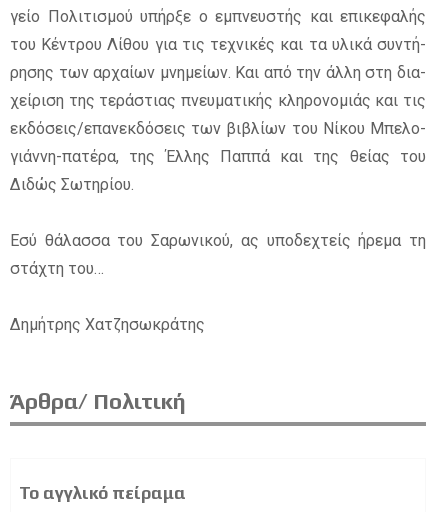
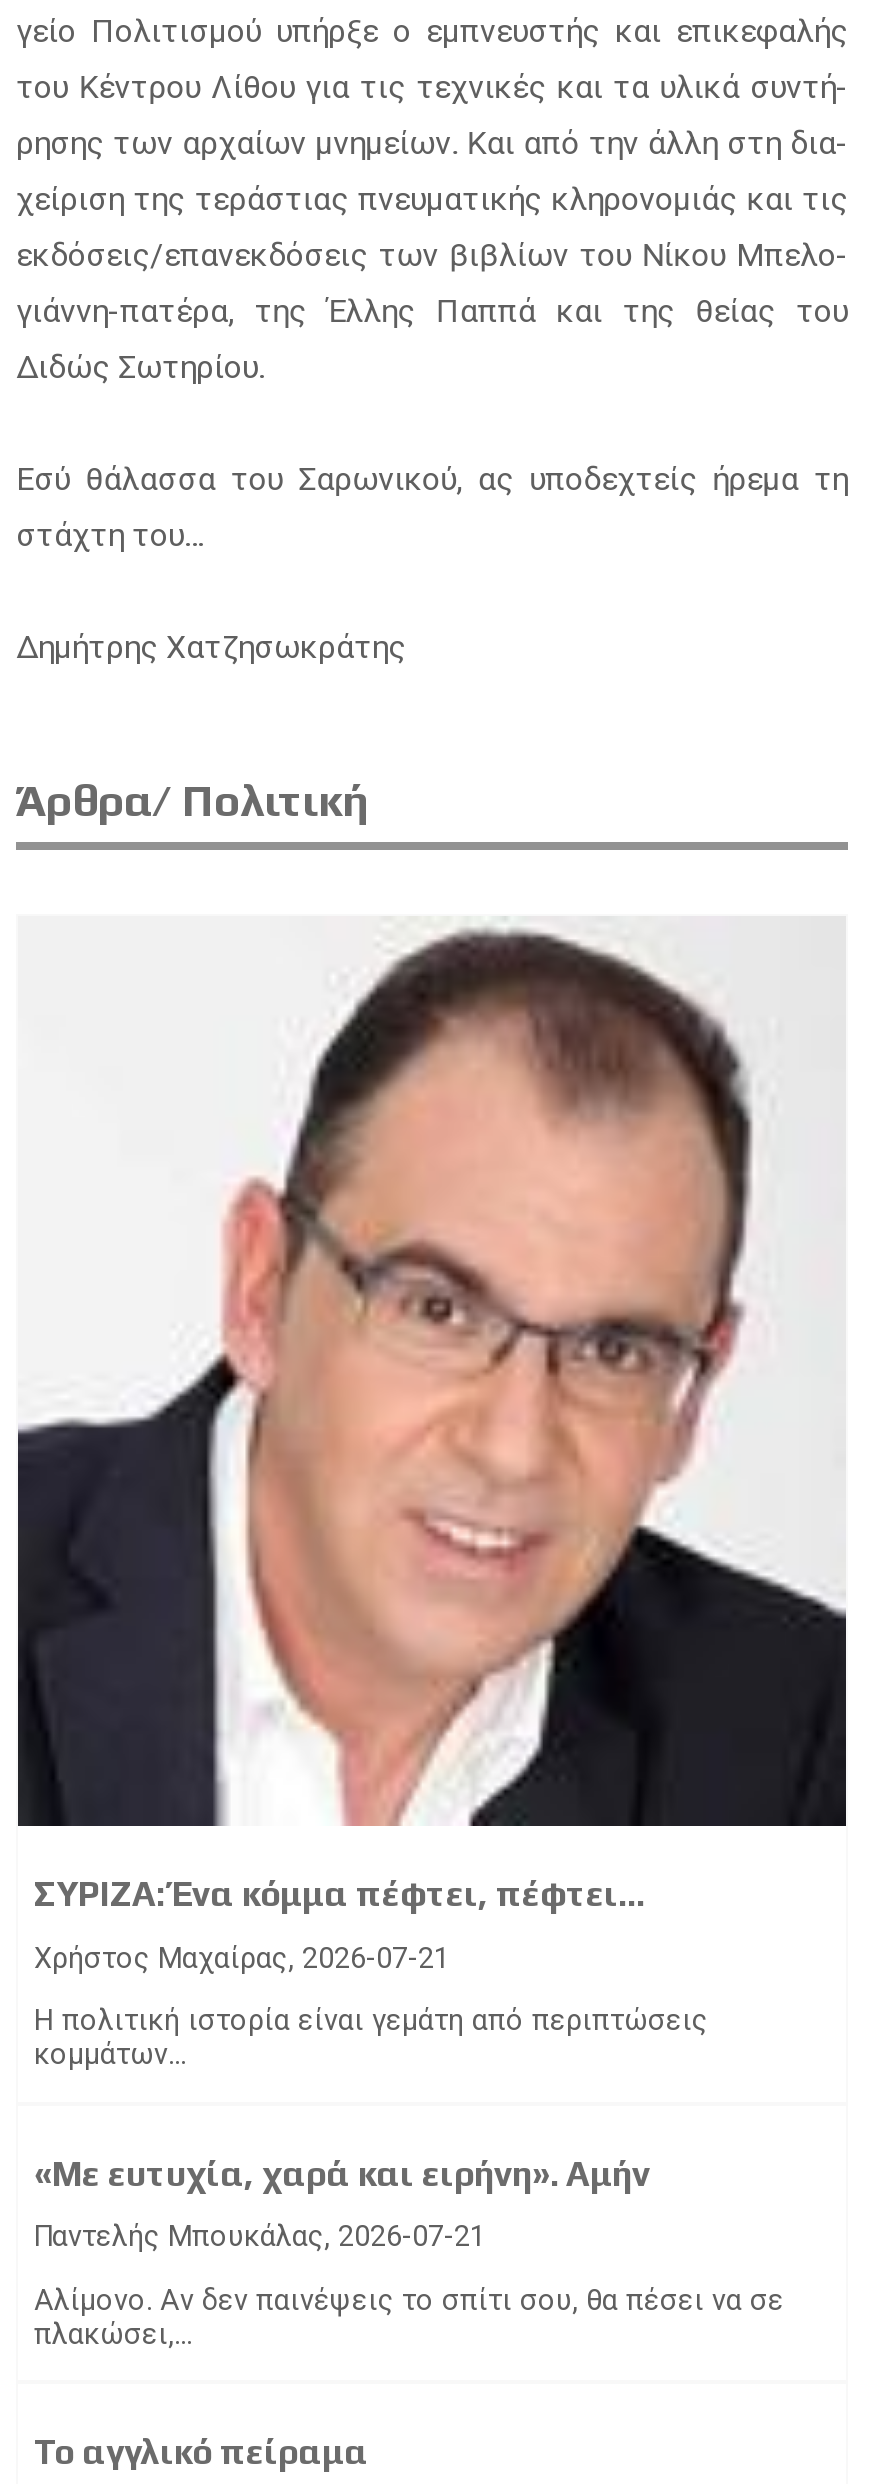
none -> [16,924,848,2351] [image] | ΣΥΡΙΖΑ: Ένα κόμμα πέφτει, πέφτει… | Χρήστος Μαχαίρας, 2026-07-21 | Η πολιτική ιστορία είναι γεμάτη από περιπτώσεις | κομμάτων... | «Με ευτυχία, χαρά και ειρήνη». Αμήν | Παντελής Μπουκάλας, 2026-07-21 | Αλίμονο. Αν δεν παινέψεις το σπίτι σου, θα πέσει να σε | πλακώσει,...

